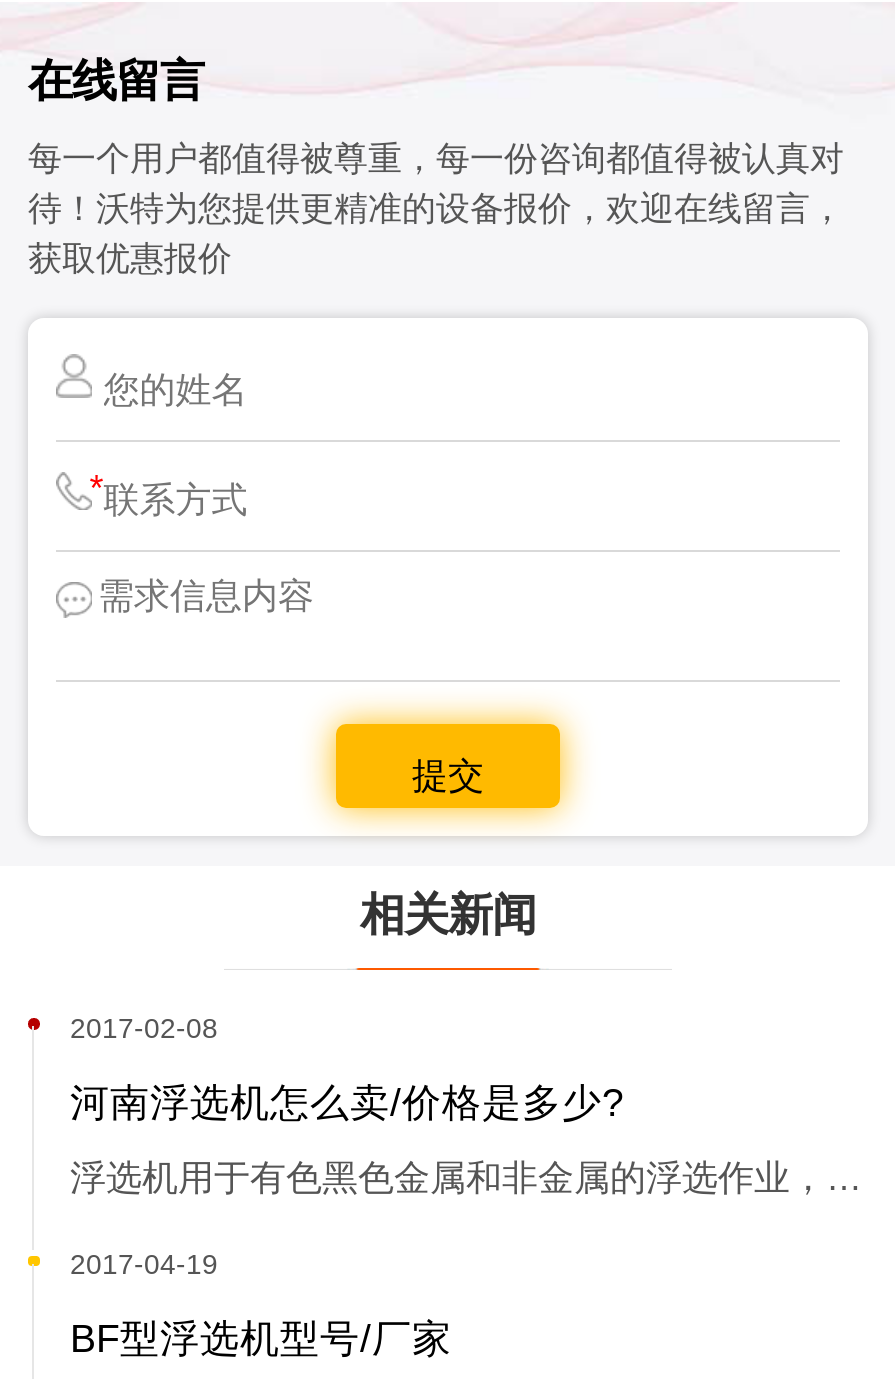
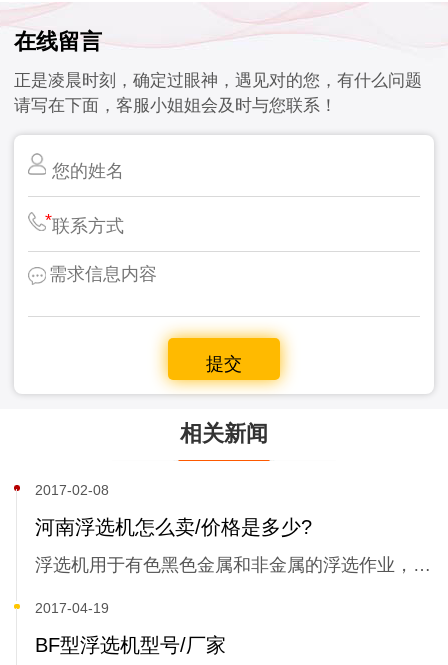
[28,140,844,278] 每一个用户都值得被尊重，每一份咨询都值得被认真对 | 待！沃特为您提供更精准的设备报价，欢迎在线留言， | 获取优惠报价 -> [14,71,422,115] 正是凌晨时刻，确定过眼神，遇见对的您，有什么问题 | 请写在下面，客服小姐姐会及时与您联系！

